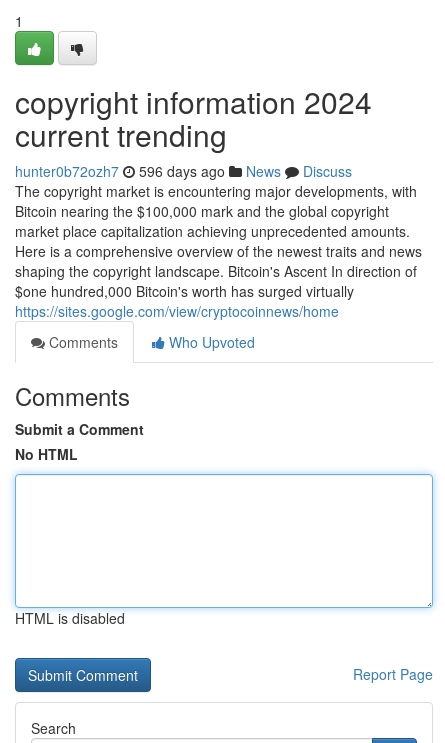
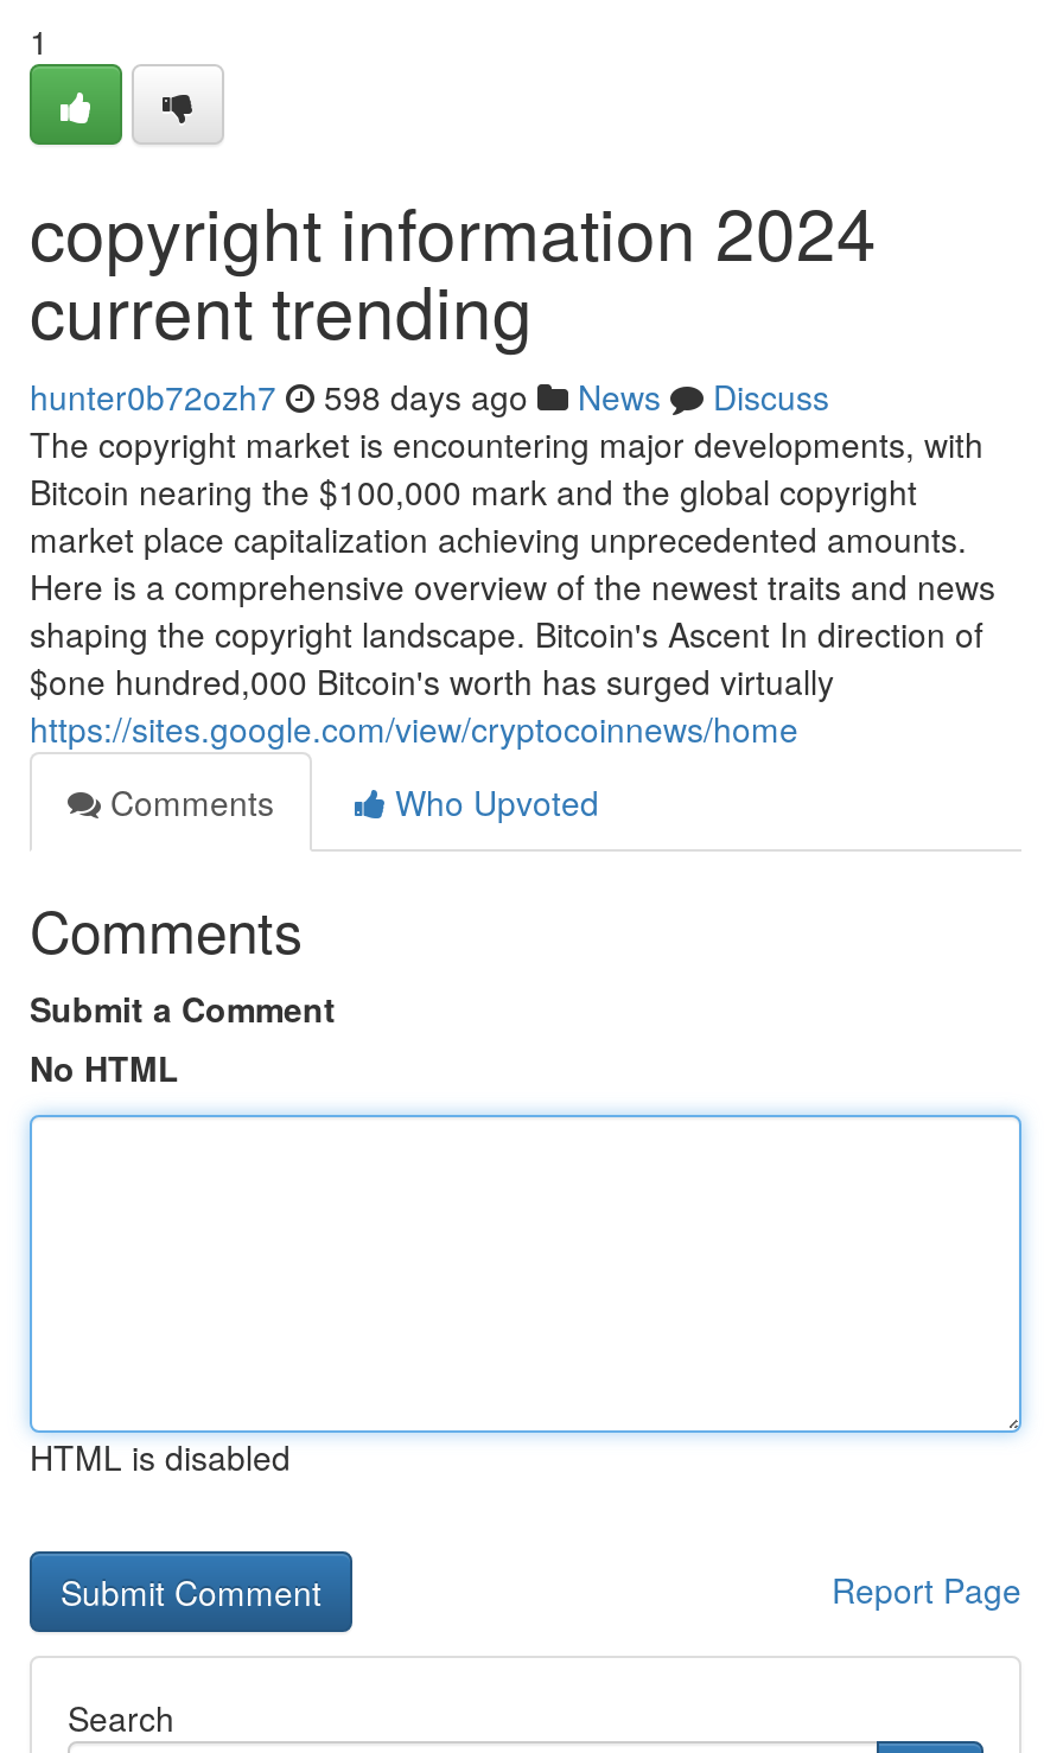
[15,161,352,181] hunter0b72ozh7 596 days ago News Discuss -> [30,372,829,420] hunter0b72ozh7 598 days ago News Discuss

